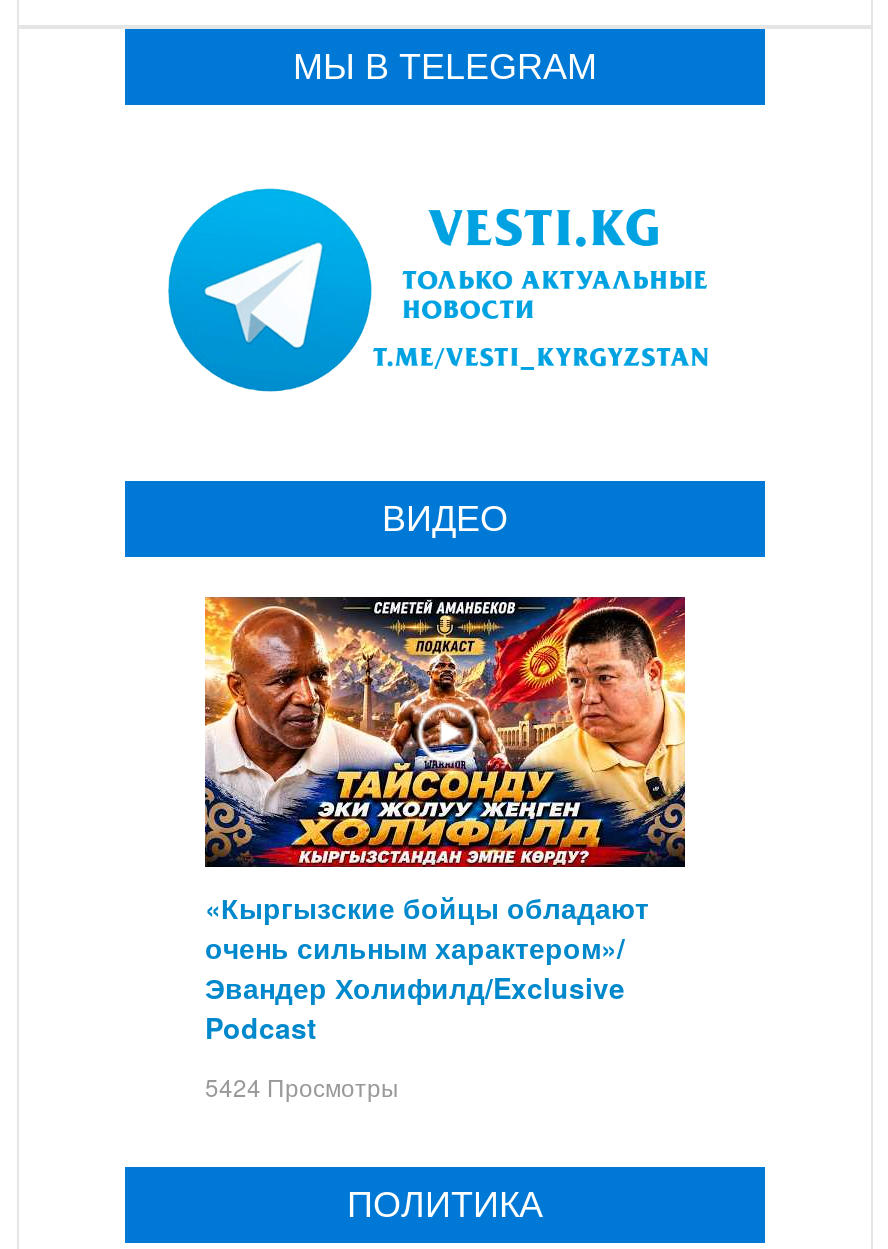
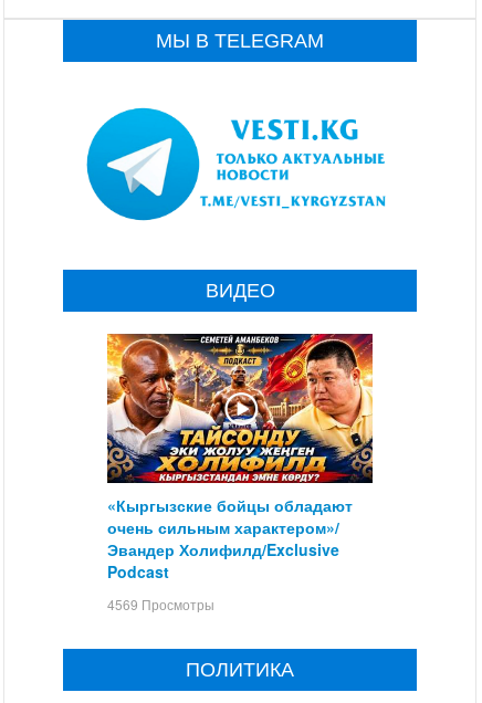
[205,1069,399,1103] 5424 Просмотры -> [107,594,214,613] 4569 Просмотры

